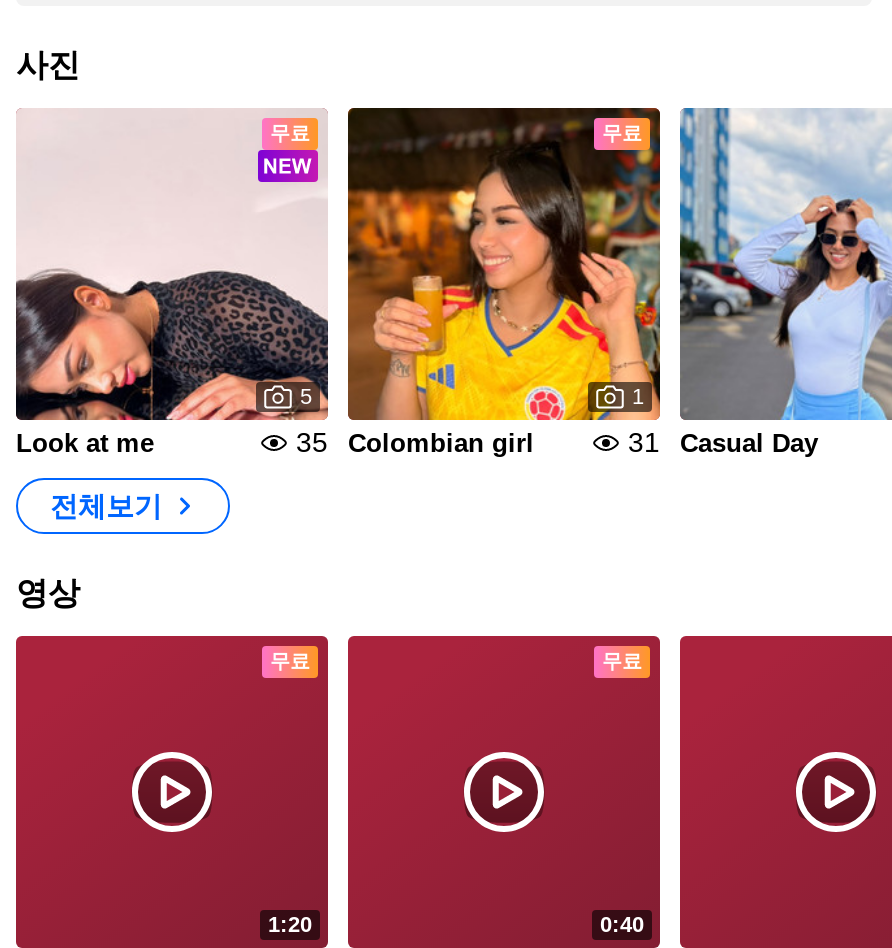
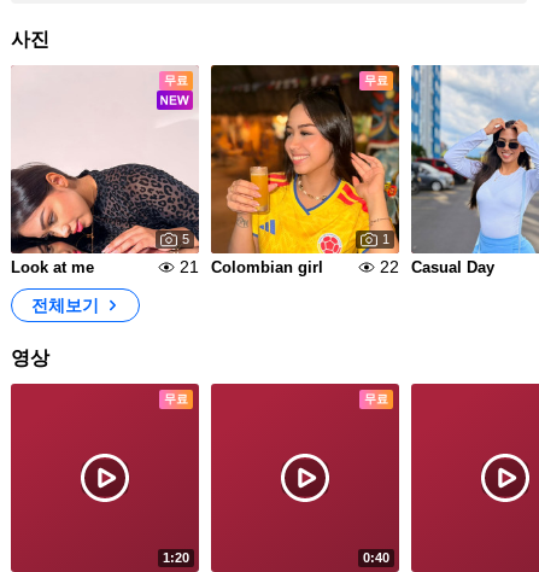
[296,426,534,458] 35 Colombian girl -> [180,257,323,276] 21 Colombian girl
[628,426,818,458] 31 Casual Day -> [380,257,494,276] 22 Casual Day

